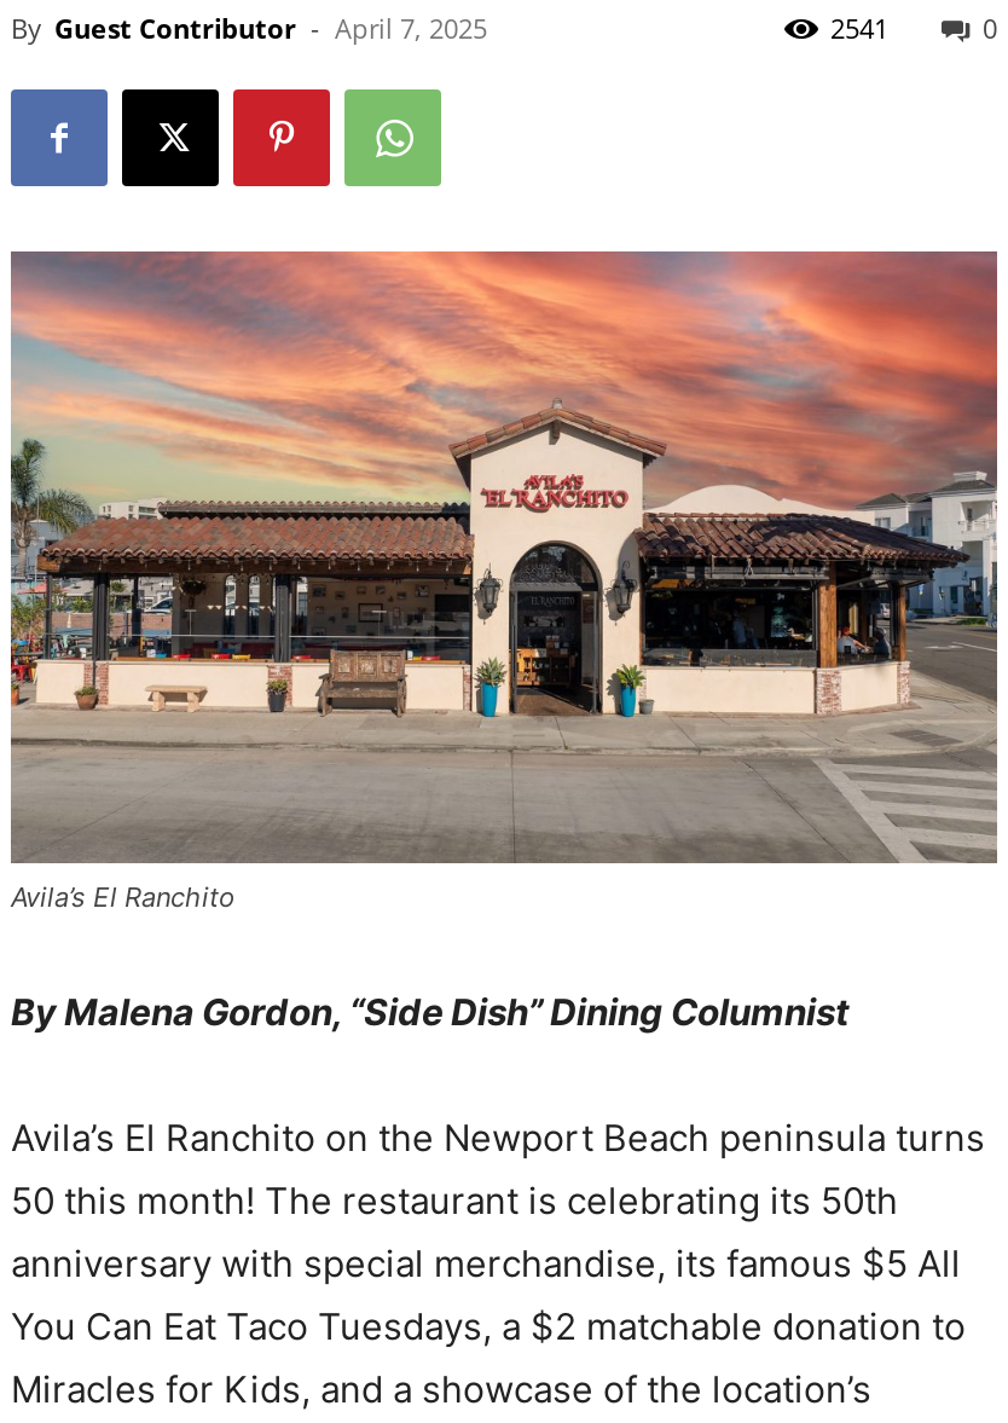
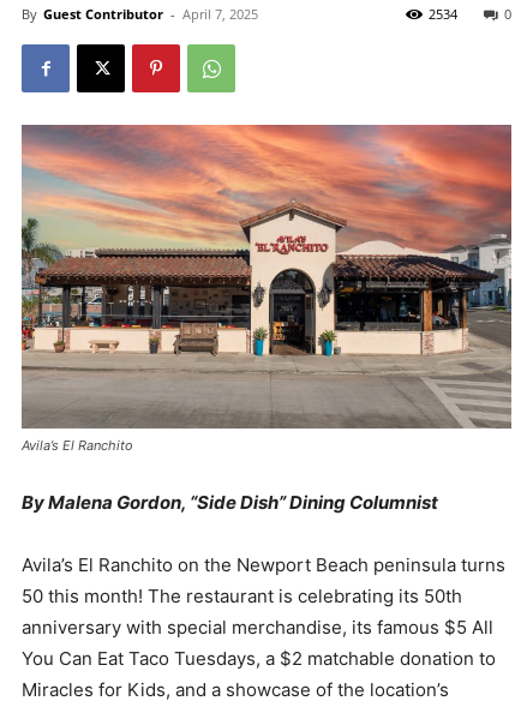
[830,10,888,46] 2541 -> [429,5,457,23] 2534

